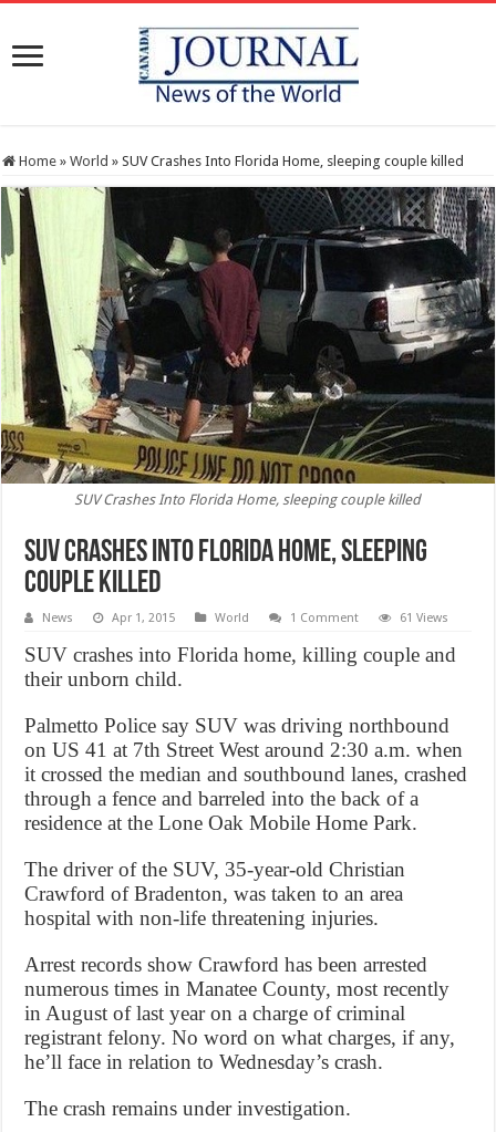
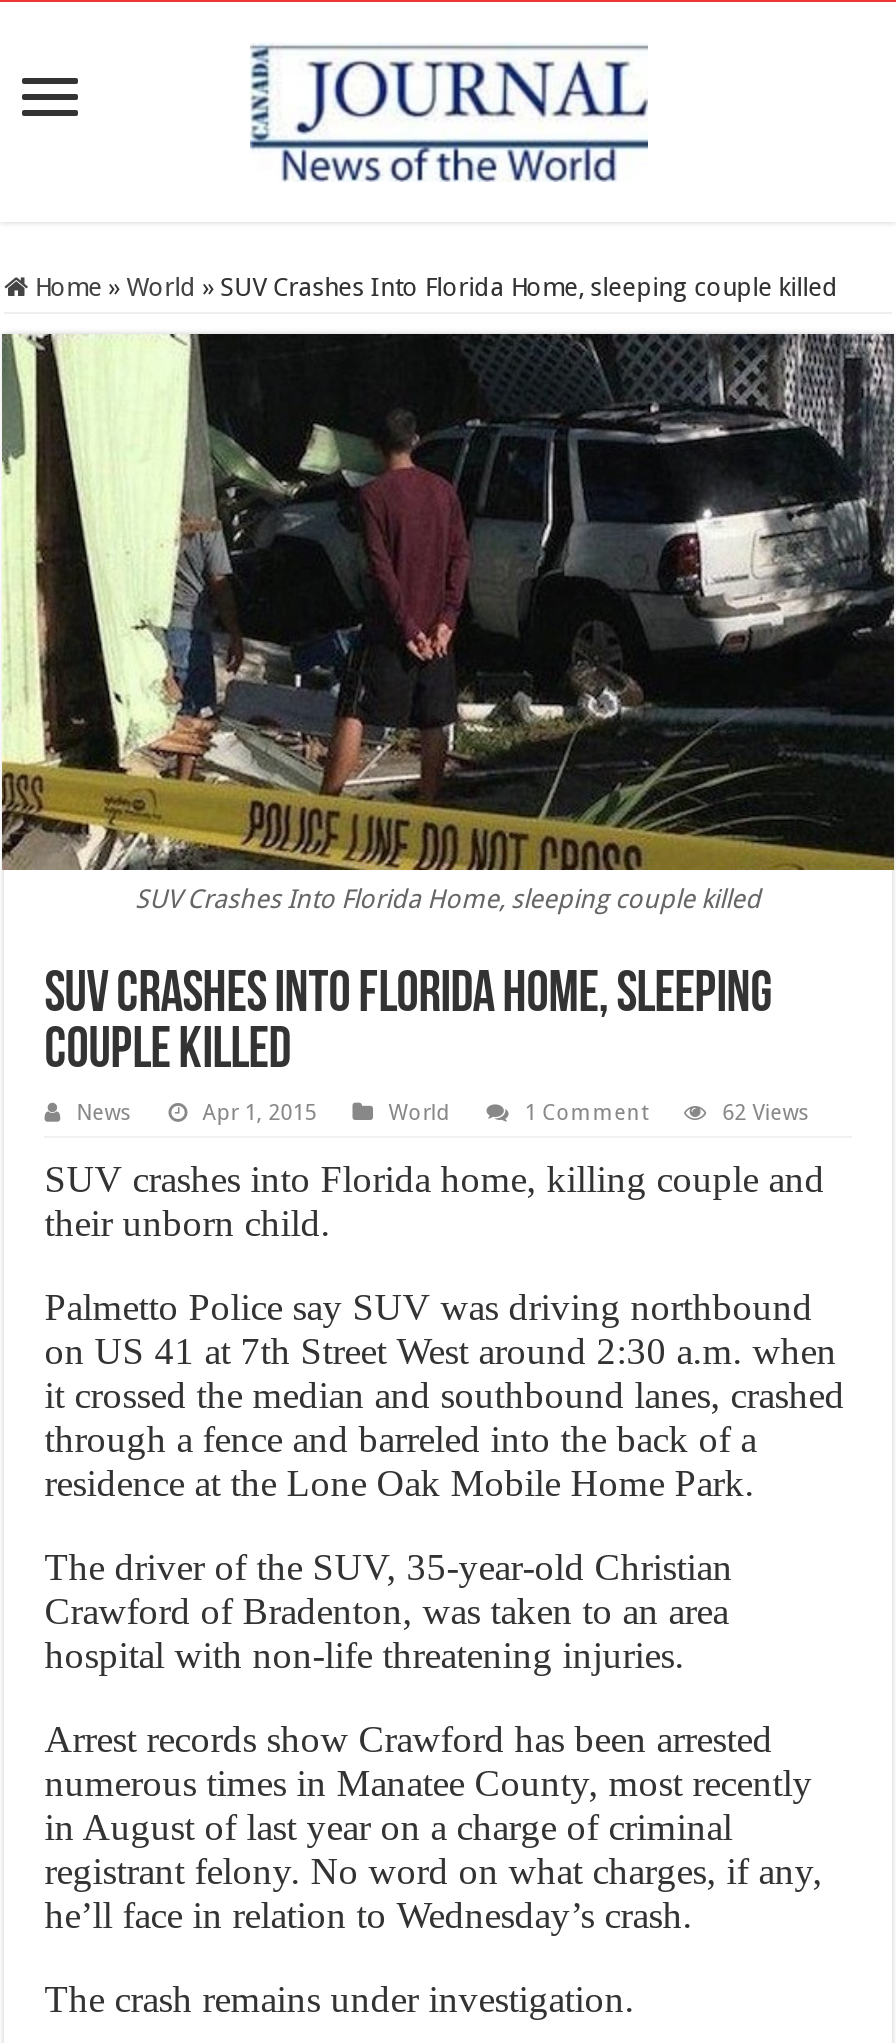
[400,611,449,625] 61 Views -> [722,1100,810,1126] 62 Views

